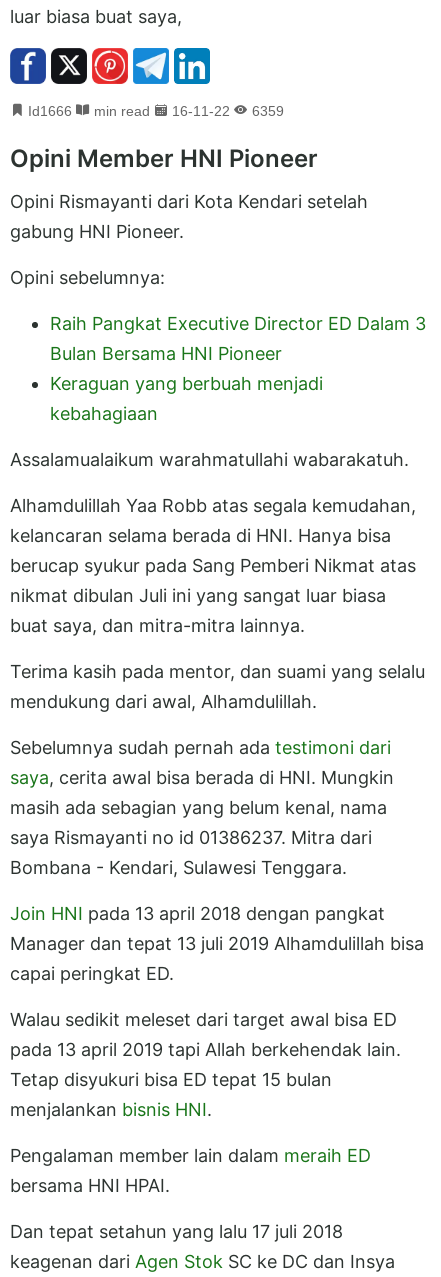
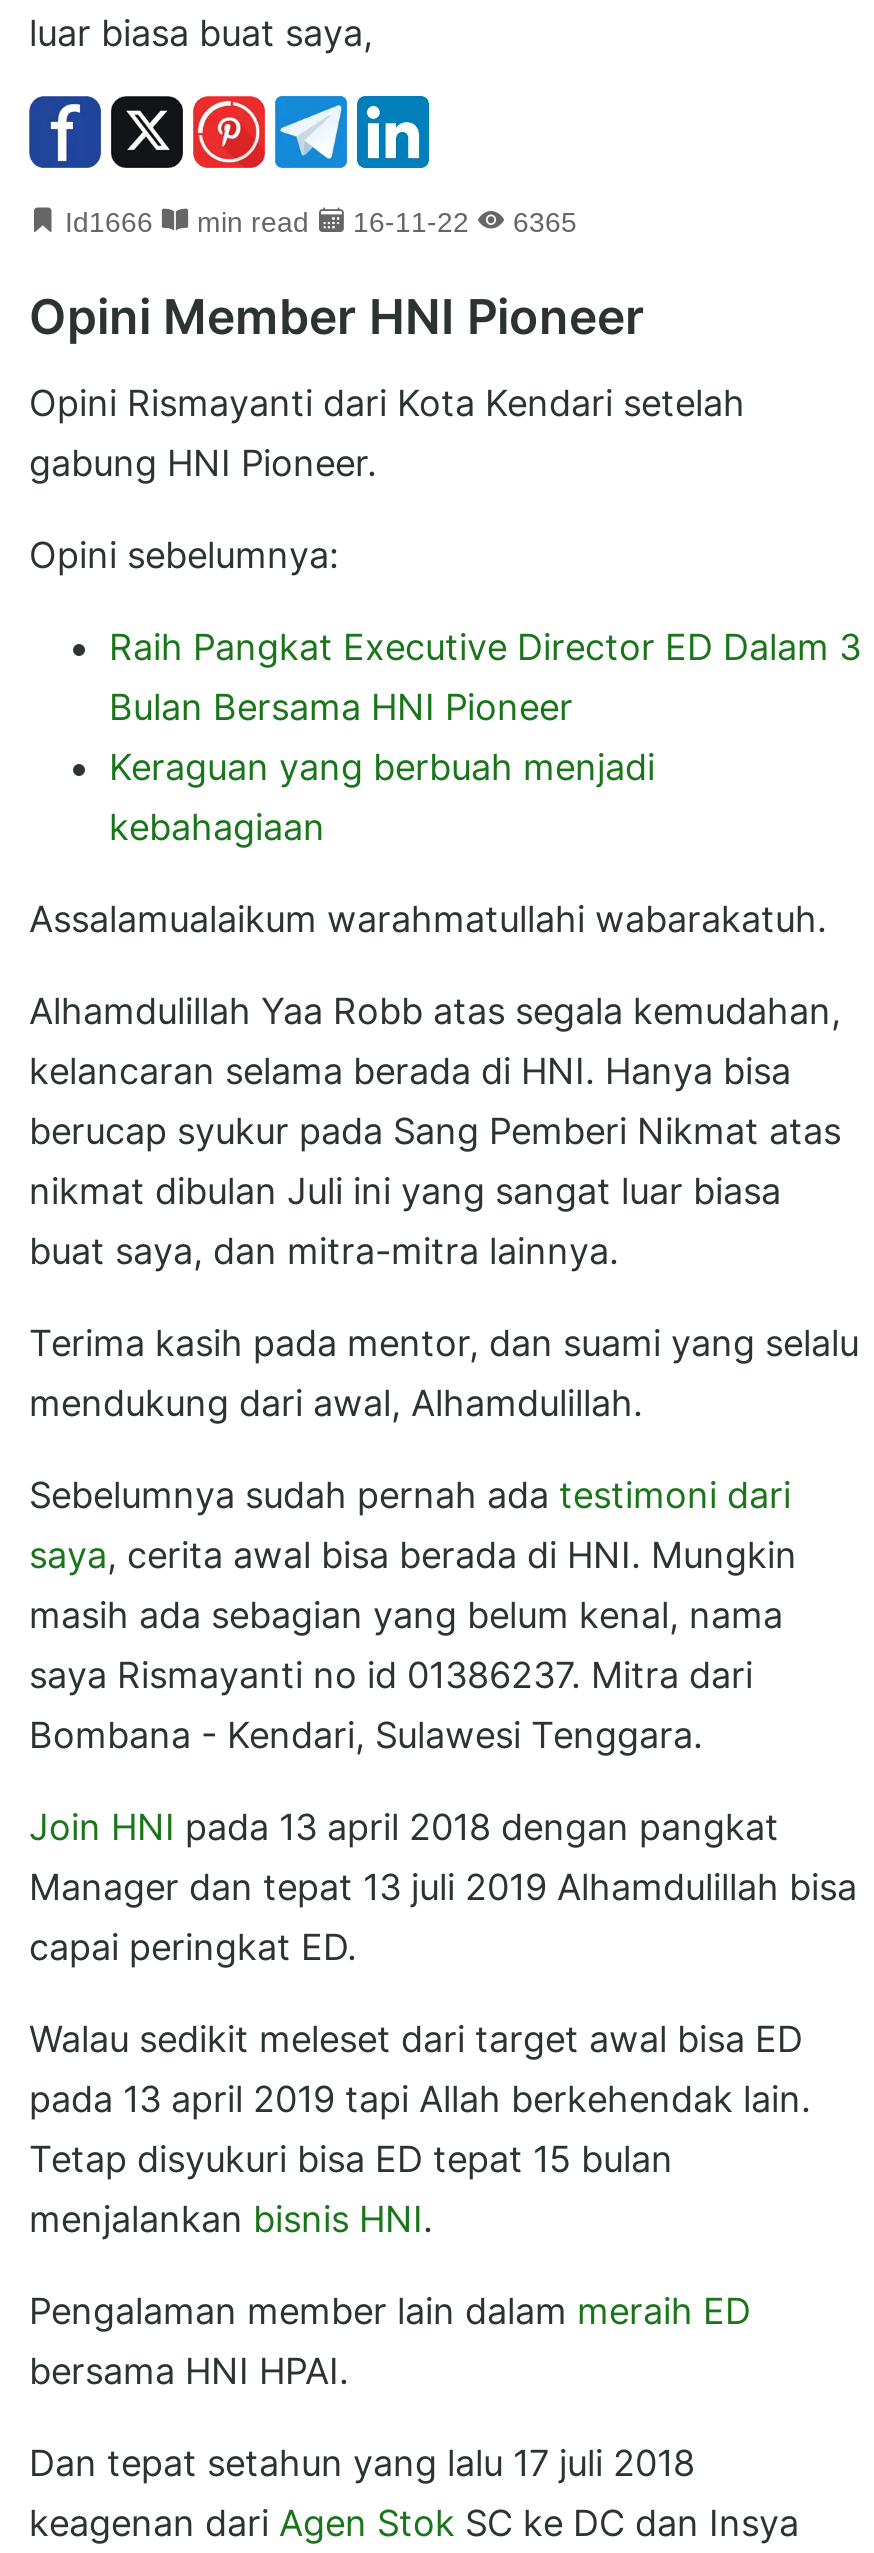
[24,103,284,119] Id1666 min read 16-11-22 6359 -> [57,205,577,237] Id1666 min read 16-11-22 6365

